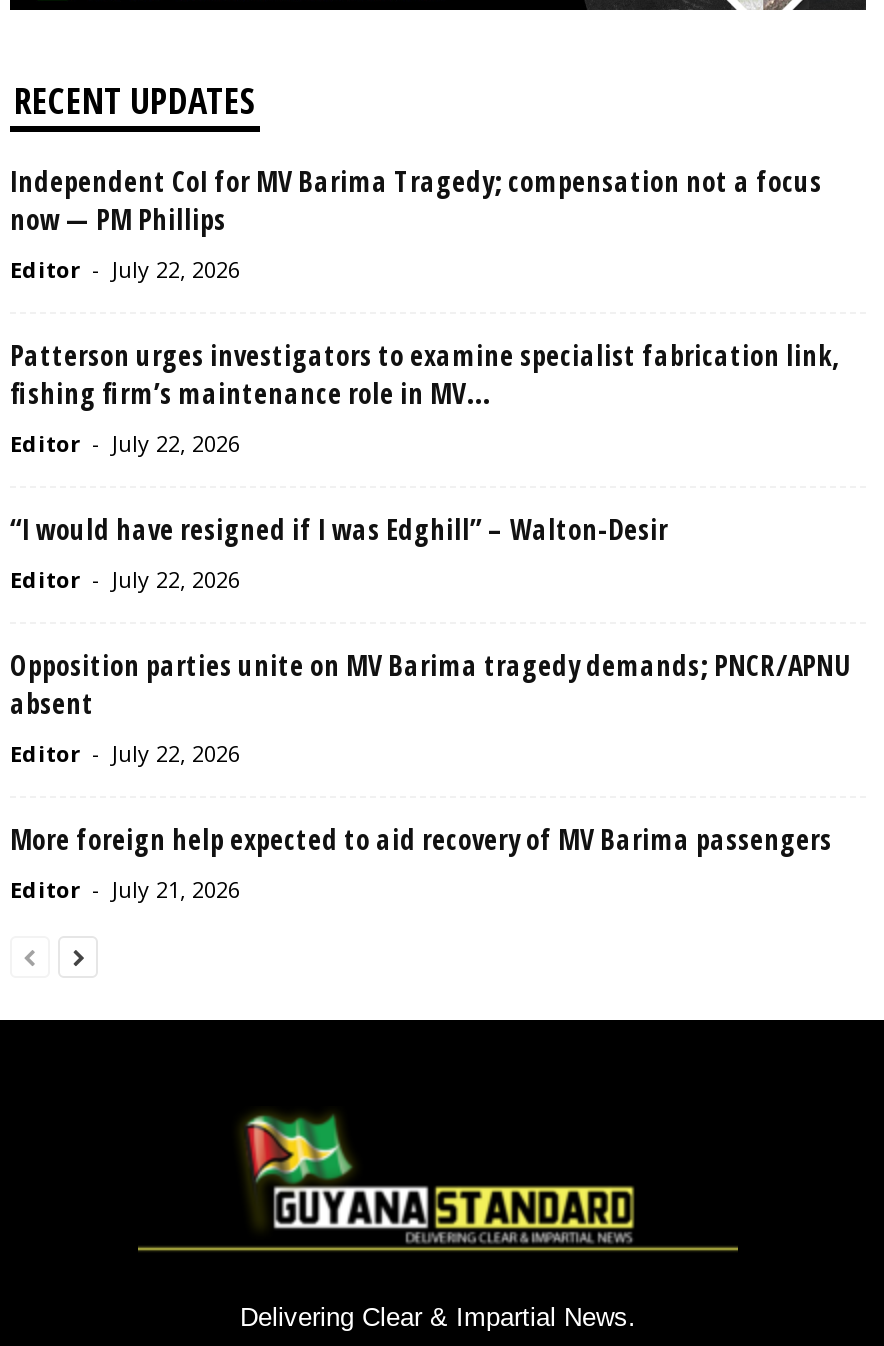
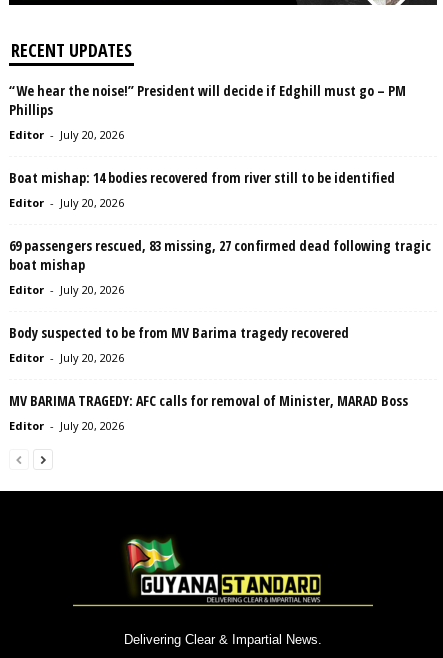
[10,161,822,283] Independent CoI for MV Barima Tragedy; compensation not a focus | now — PM Phillips | Editor - July 22, 2026 -> [9,81,406,142] “We hear the noise!” President will decide if Edghill must go – PM | Phillips | Editor - July 20, 2026
[10,335,840,457] Patterson urges investigators to examine specialist fabrication link, | fishing firm’s maintenance role in MV... | Editor - July 22, 2026 -> [9,168,395,210] Boat mishap: 14 bodies recovered from river still to be identified | Editor - July 20, 2026
[10,509,668,593] “I would have resigned if I was Edghill” – Walton-Desir | Editor - July 22, 2026 -> [9,236,431,297] 69 passengers rescued, 83 missing, 27 confirmed dead following tragic | boat mishap | Editor - July 20, 2026
[10,645,850,767] Opposition parties unite on MV Barima tragedy demands; PNCR/APNU | absent | Editor - July 22, 2026 -> [9,323,349,365] Body suspected to be from MV Barima tragedy recovered | Editor - July 20, 2026
[10,819,832,903] More foreign help expected to aid recovery of MV Barima passengers | Editor - July 21, 2026 -> [9,391,408,433] MV BARIMA TRAGEDY: AFC calls for removal of Minister, MARAD Boss | Editor - July 20, 2026

